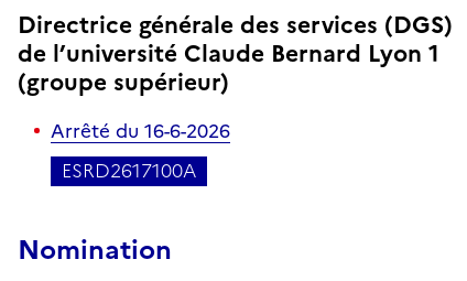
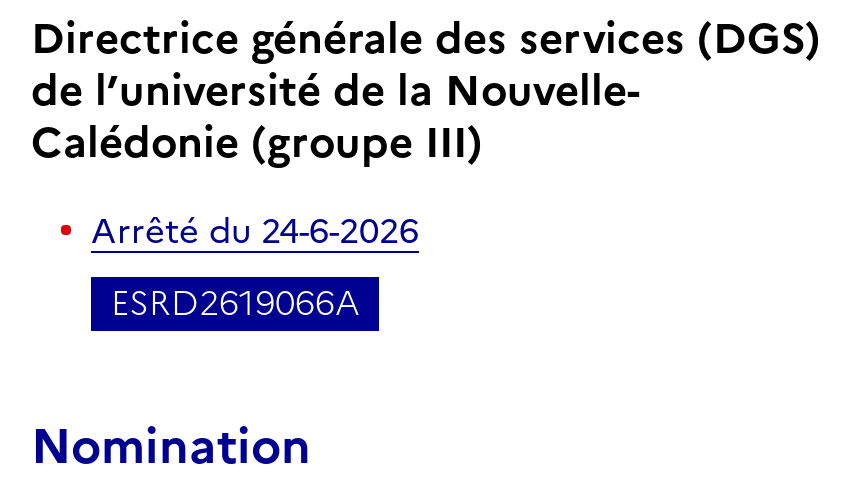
[18,40,439,96] de l’université Claude Bernard Lyon 1 | (groupe supérieur) -> [31,65,641,167] de l’université de la Nouvelle- | Calédonie (groupe III)
[51,120,230,142] Arrêté du 16-6-2026 -> [91,211,419,251] Arrêté du 24-6-2026
[62,160,196,182] ESRD2617100A -> [111,283,359,323] ESRD2619066A

